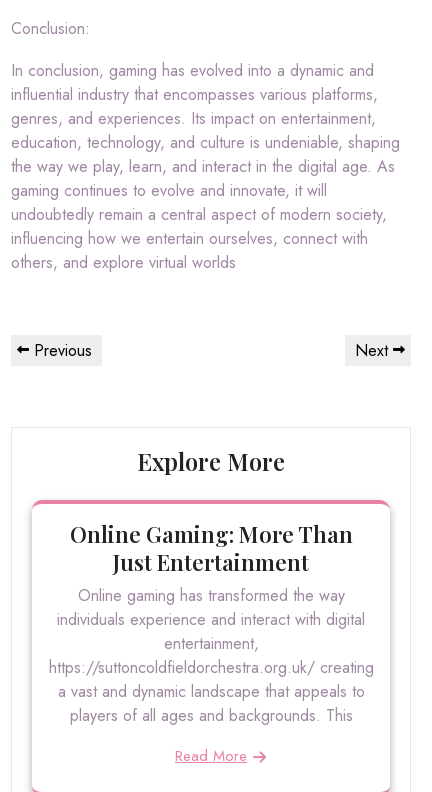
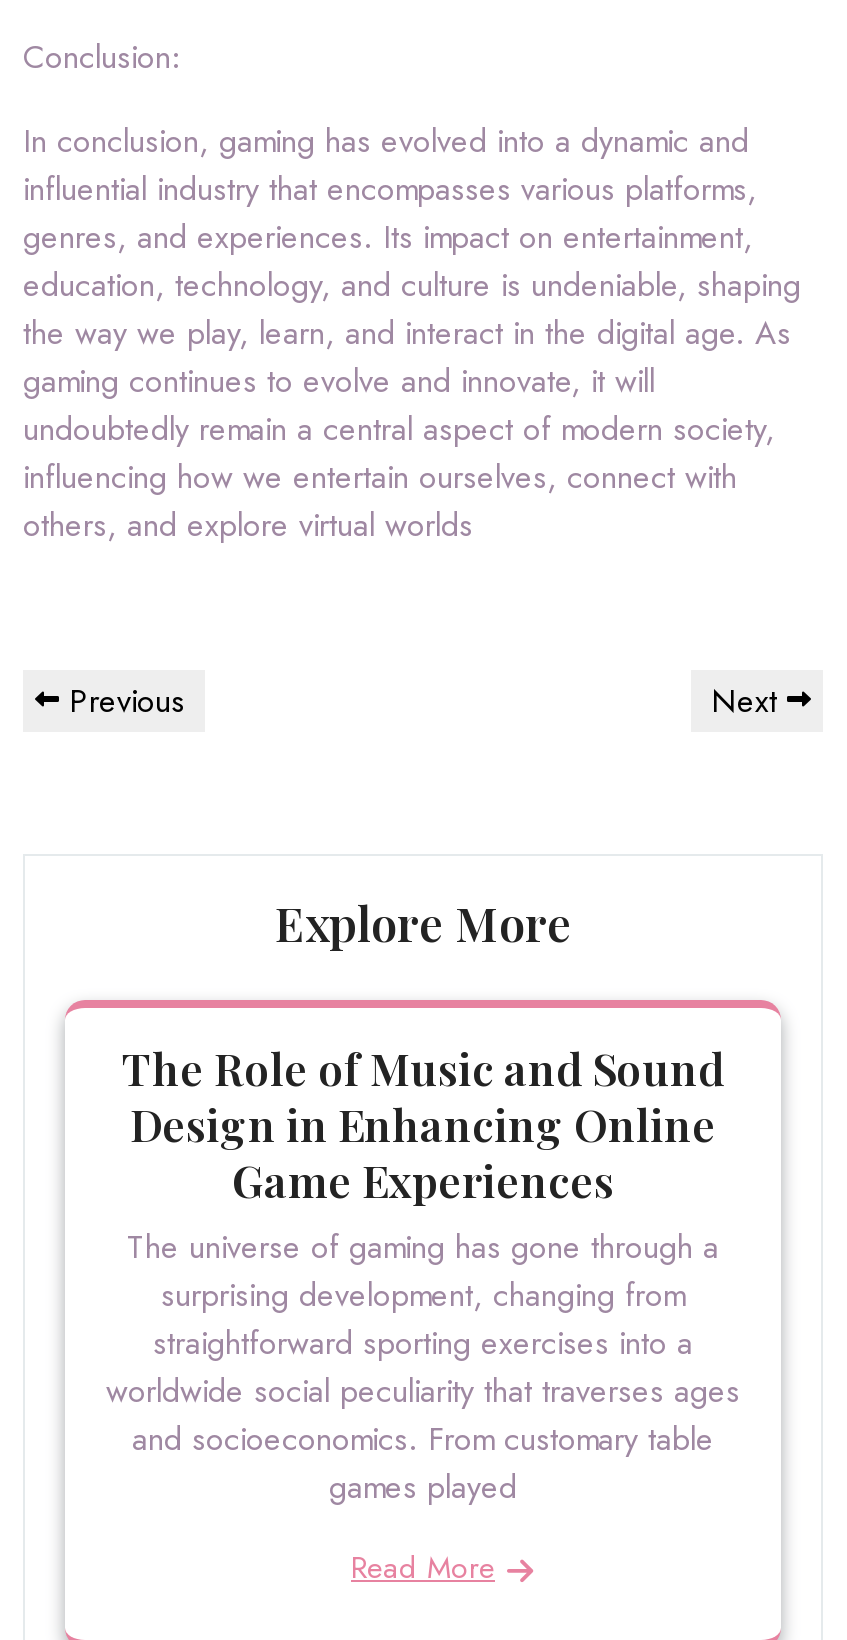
[48,519,373,727] Online Gaming: More Than | Just Entertainment | Online gaming has transformed the way | individuals experience and interact with digital | entertainment, | https://suttoncoldfieldorchestra.org.uk/ creating | a vast and dynamic landscape that appeals to | players of all ages and backgrounds. This -> [106,1038,740,1510] The Role of Music and Sound | Design in Enhancing Online | Game Experiences | The universe of gaming has gone through a | surprising development, changing from | straightforward sporting exercises into a | worldwide social peculiarity that traverses ages | and socioeconomics. From customary table | games played

